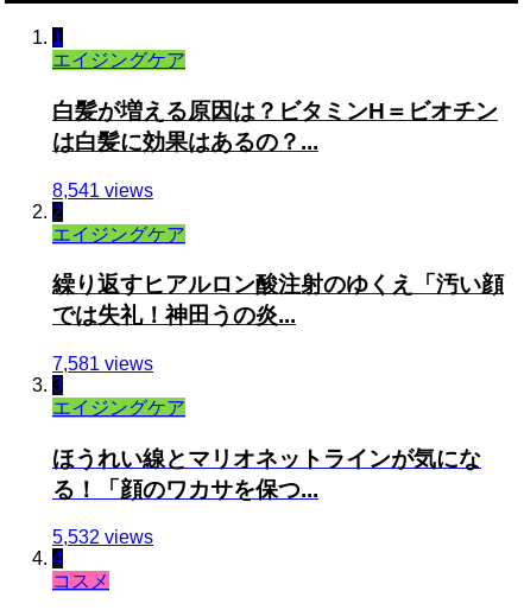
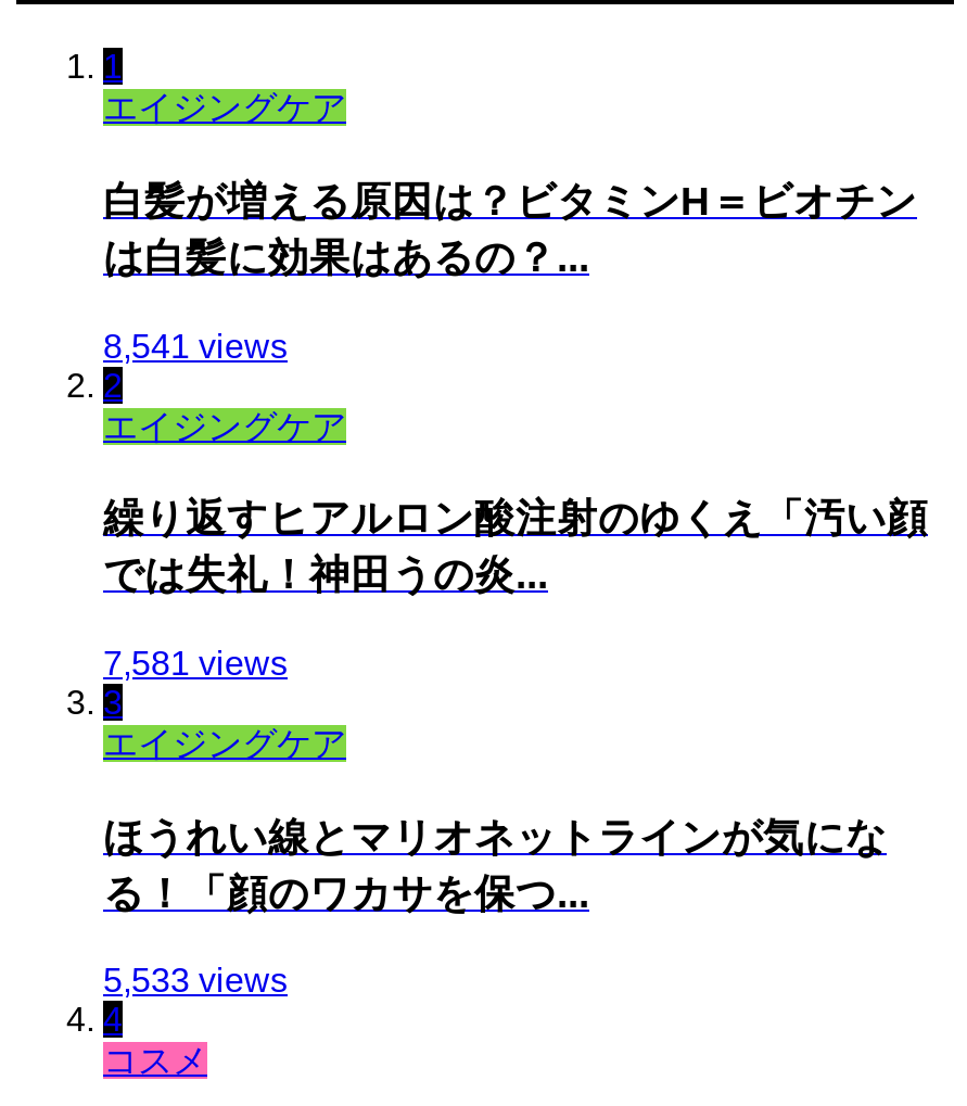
[52,527,153,548] 5,532 views -> [103,963,288,999] 5,533 views

